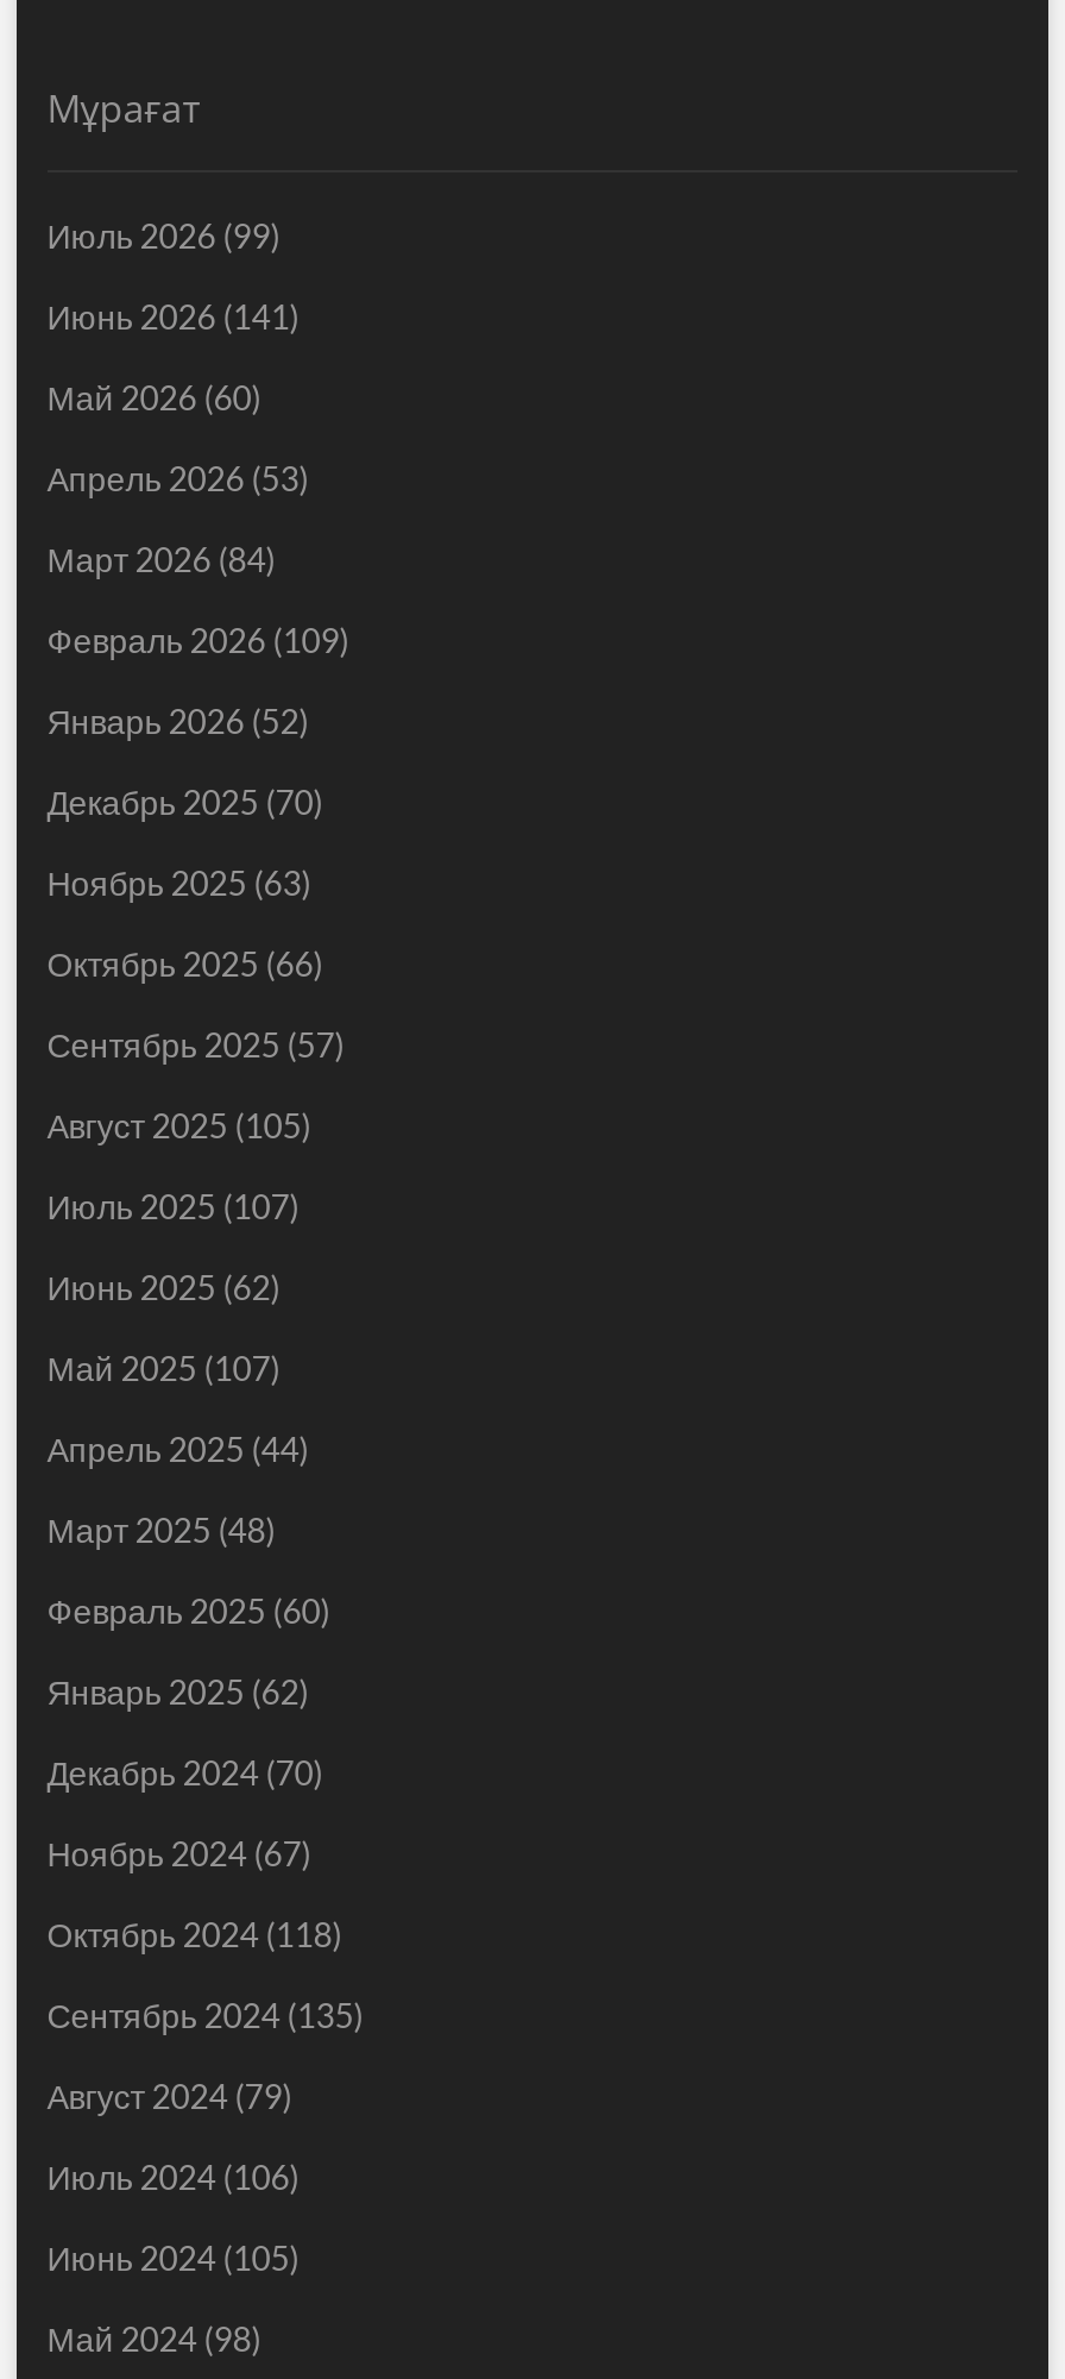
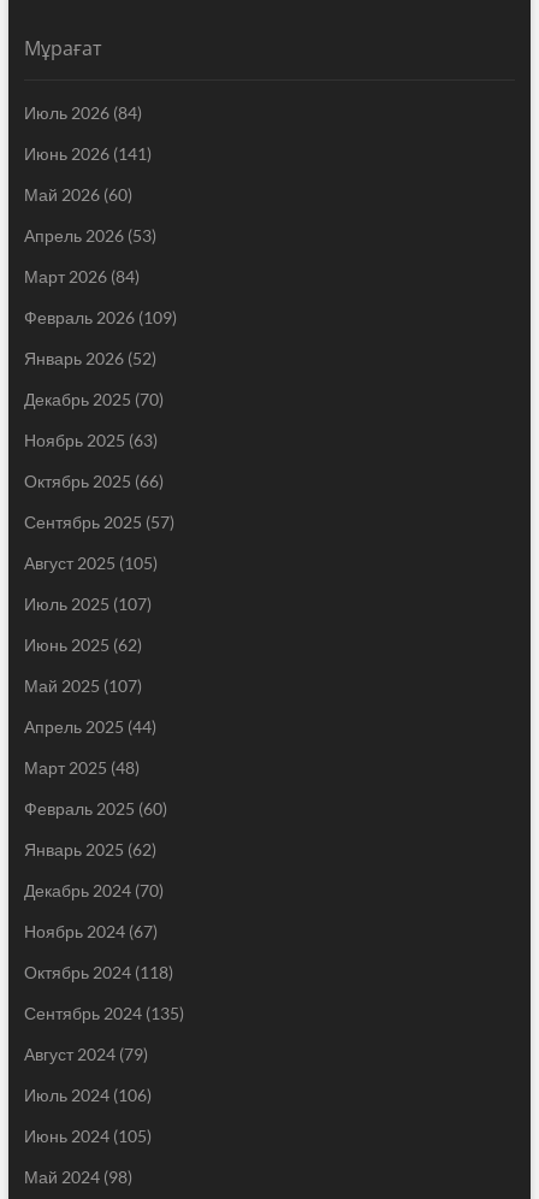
[47,215,280,256] Июль 2026 (99) -> [24,102,142,123] Июль 2026 (84)

